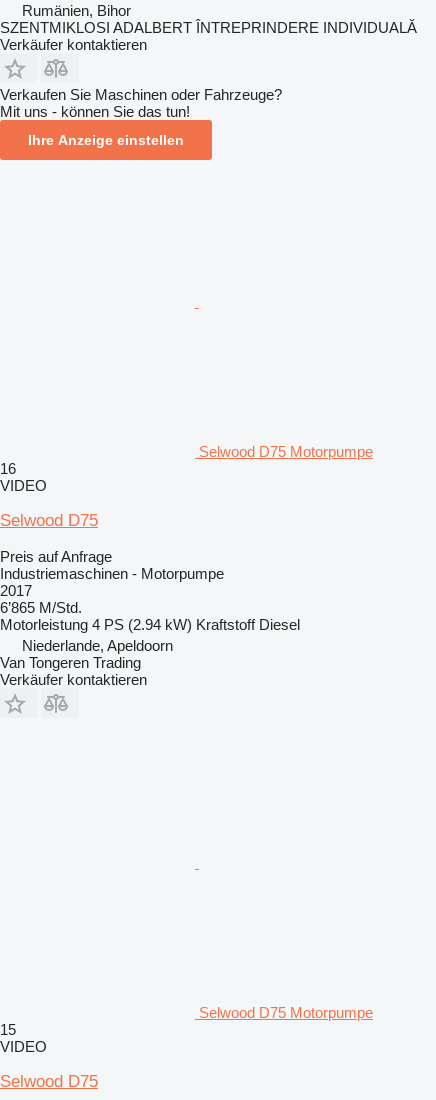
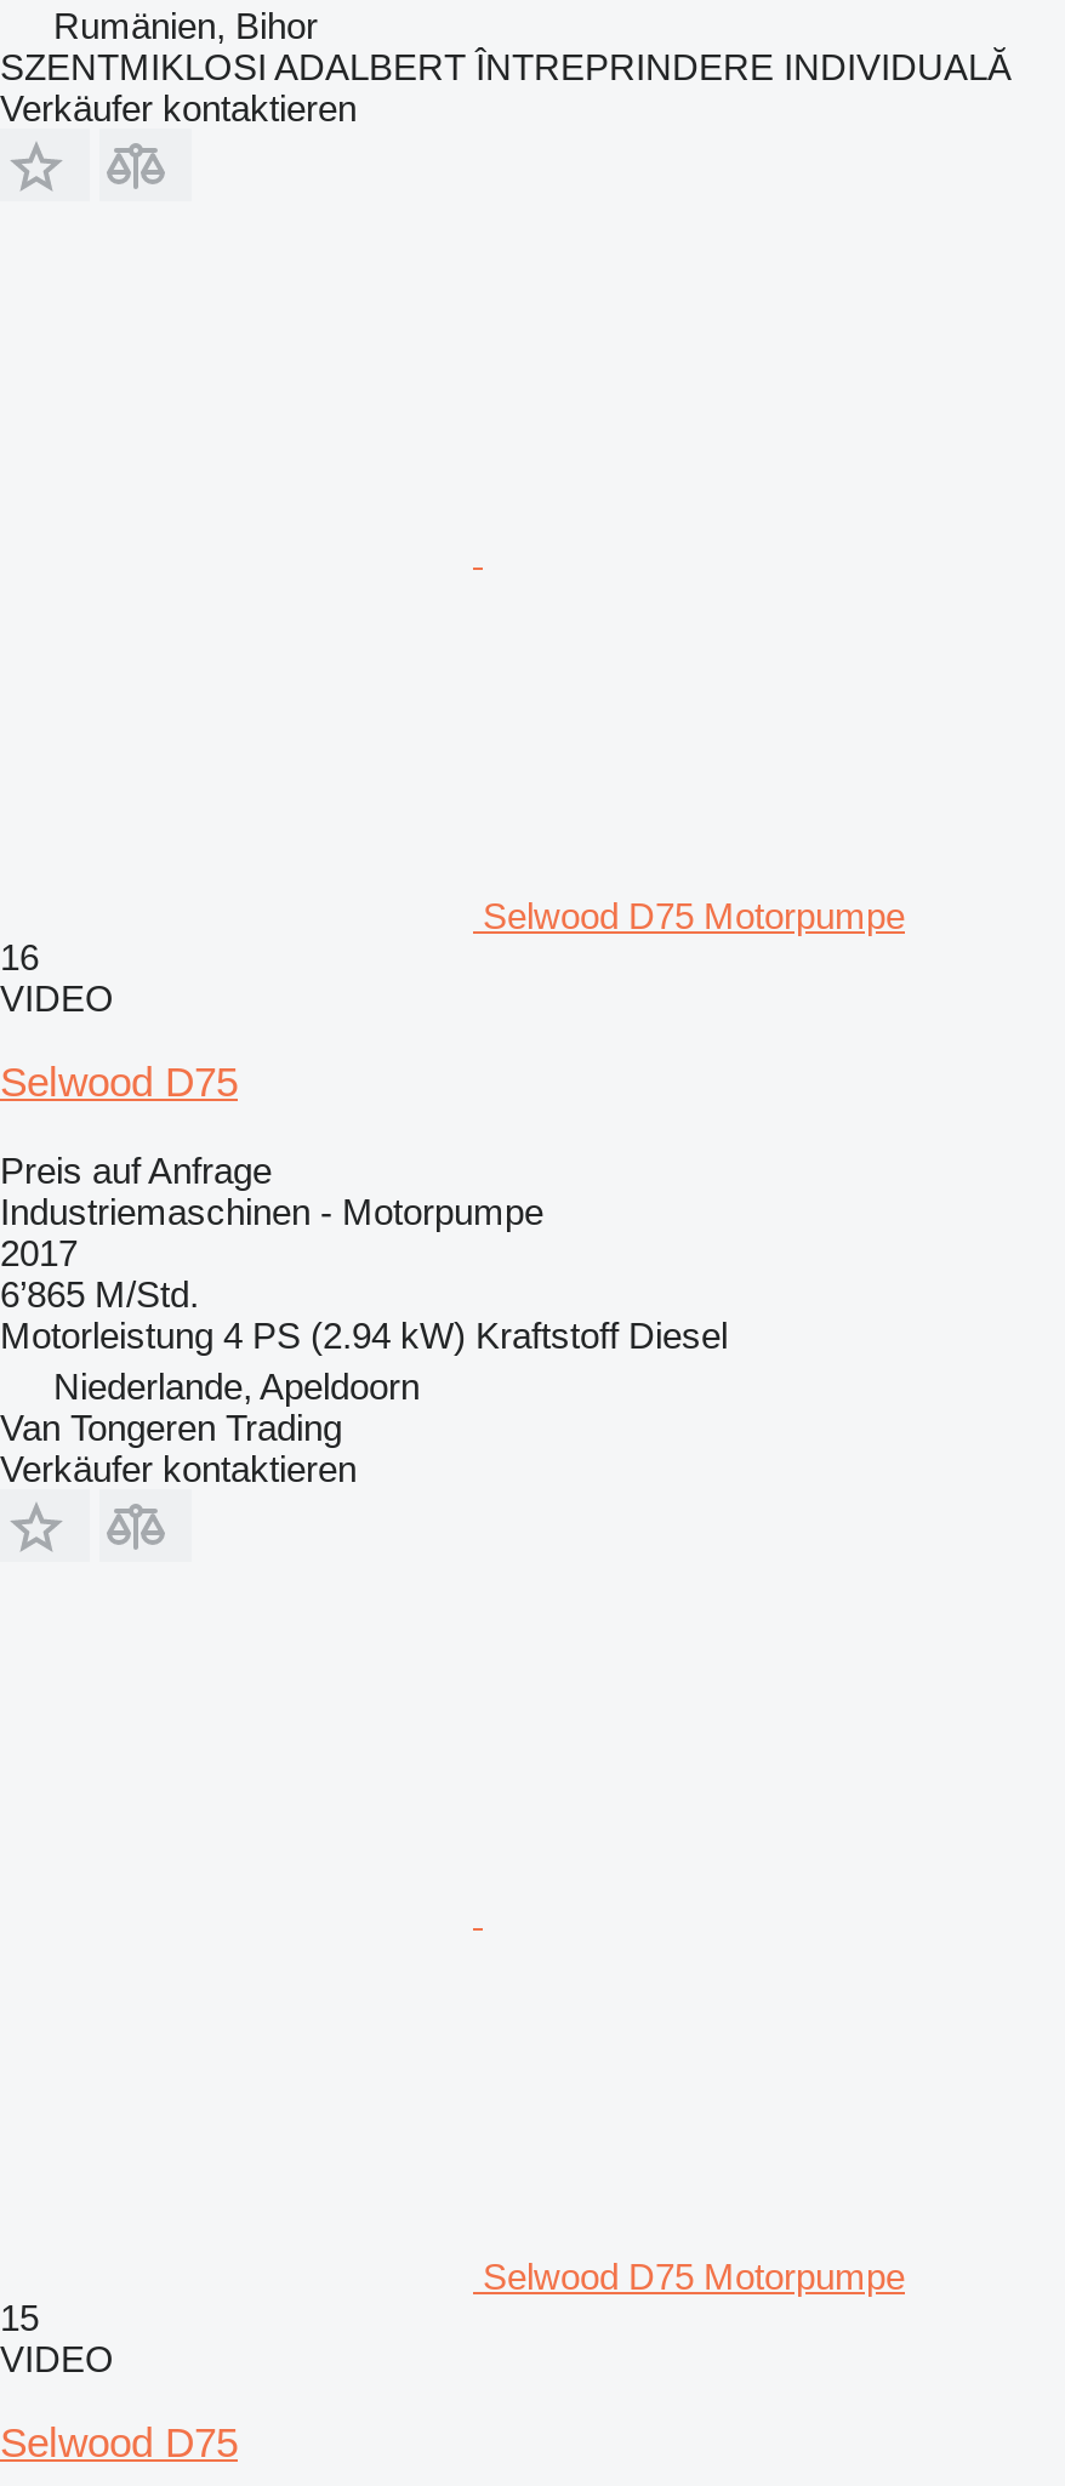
[0,86,282,148] Verkaufen Sie Maschinen oder Fahrzeuge? | Mit uns - können Sie das tun! | Ihre Anzeige einstellen -> none

